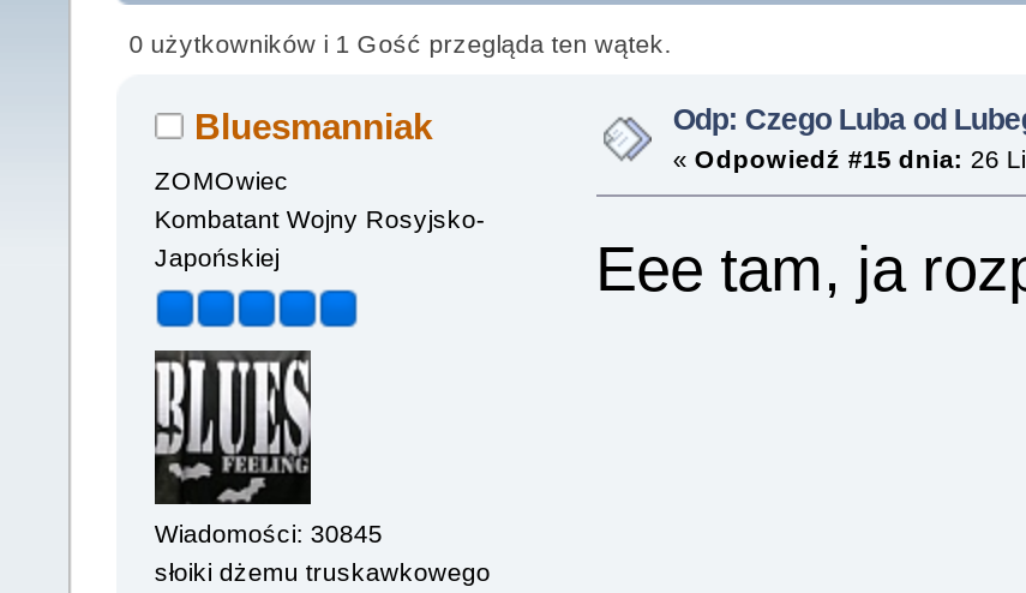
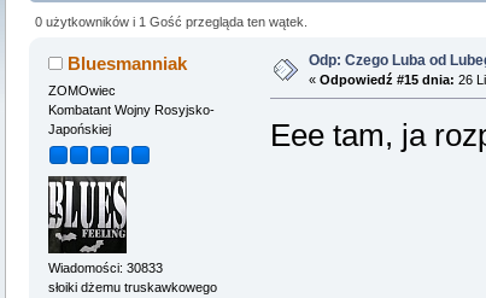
[155,520,383,549] Wiadomości: 30845 -> [48,261,163,276] Wiadomości: 30833

